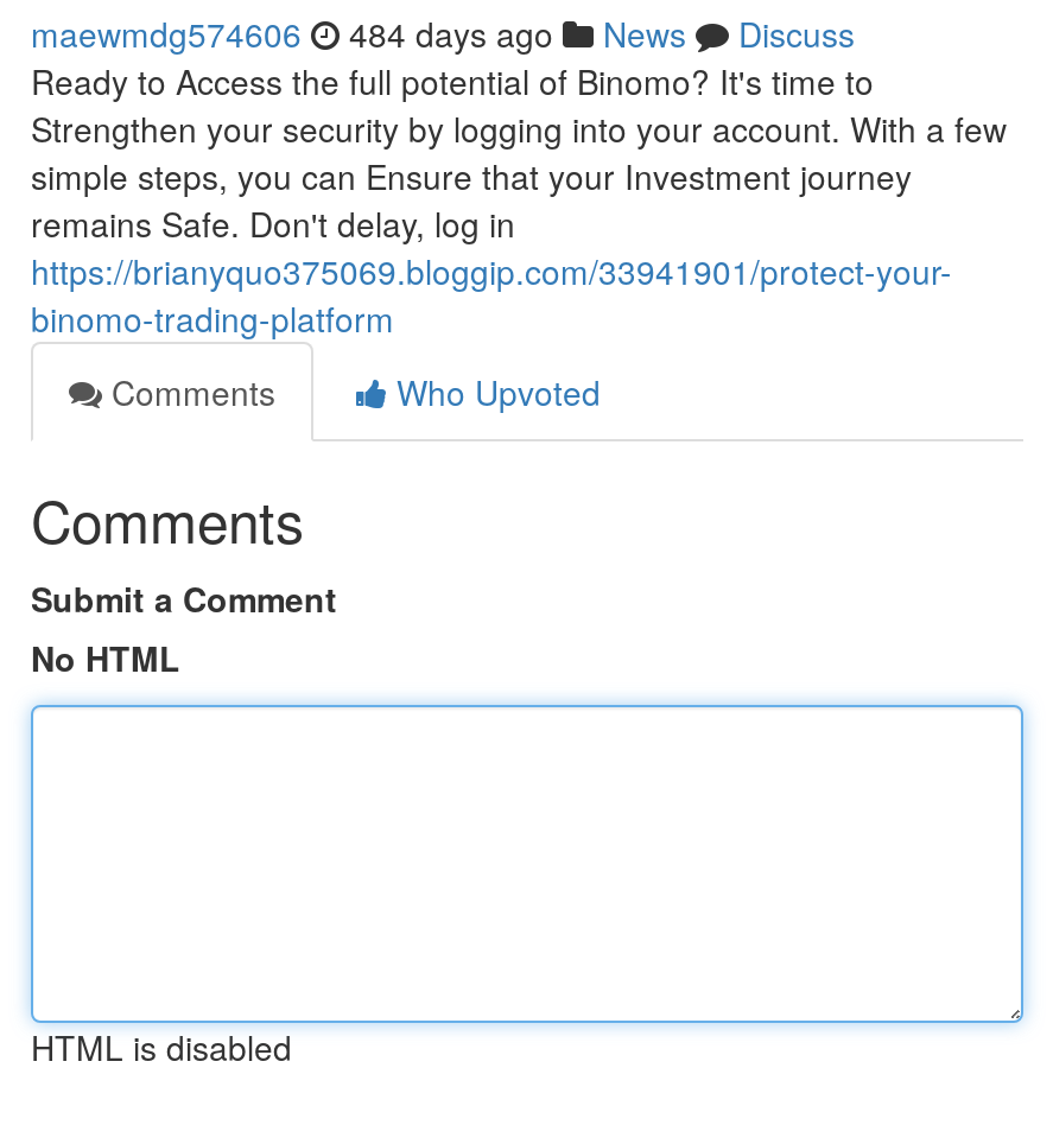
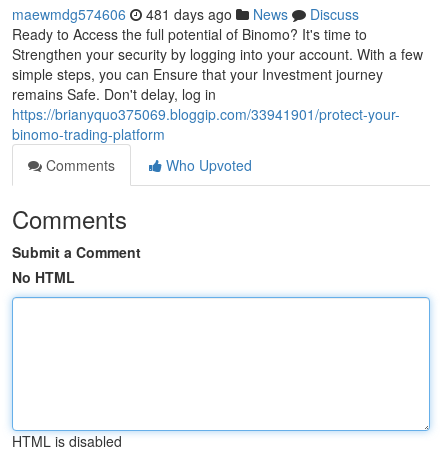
[31,9,855,57] maewmdg574606 484 days ago News Discuss -> [12,4,359,24] maewmdg574606 481 days ago News Discuss

